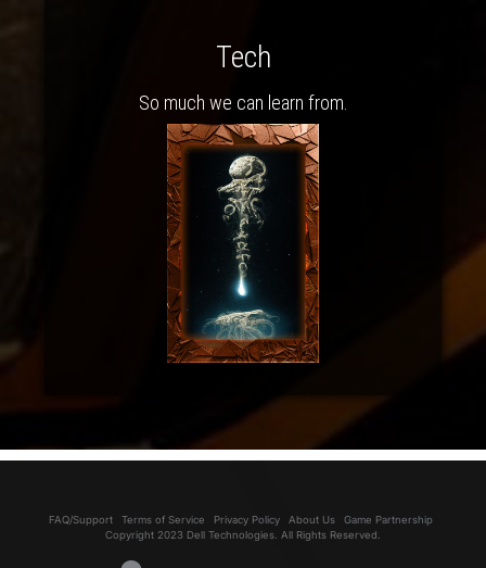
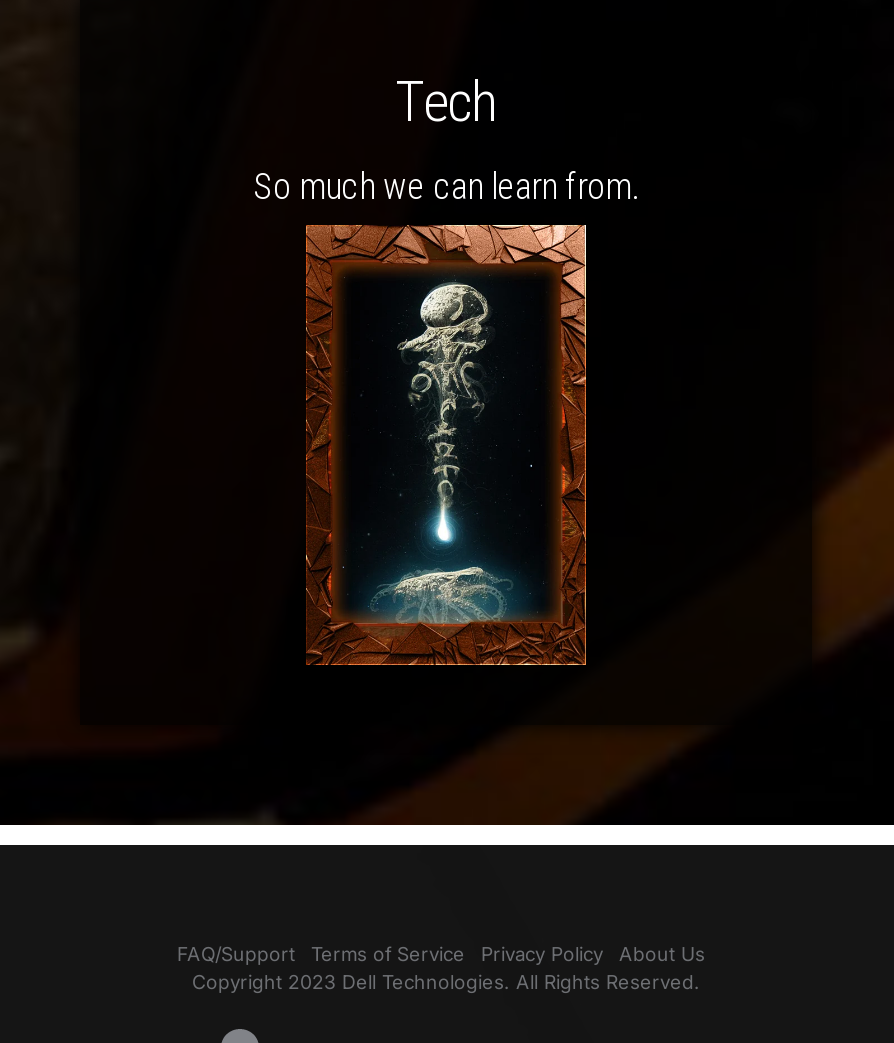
[343,514,432,526] Game Partnership -> none

